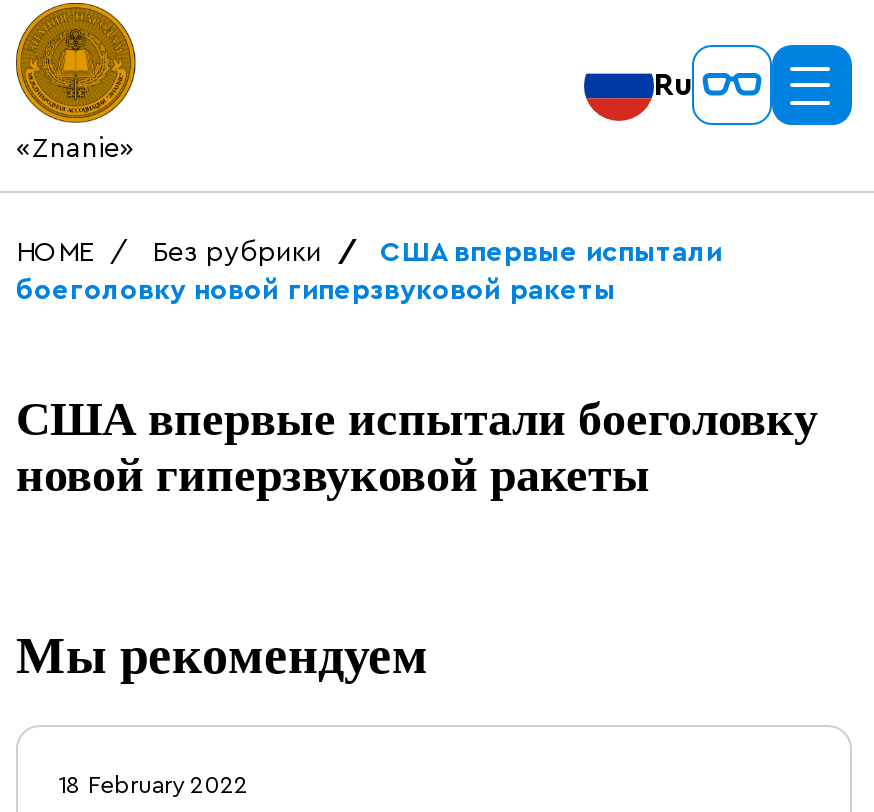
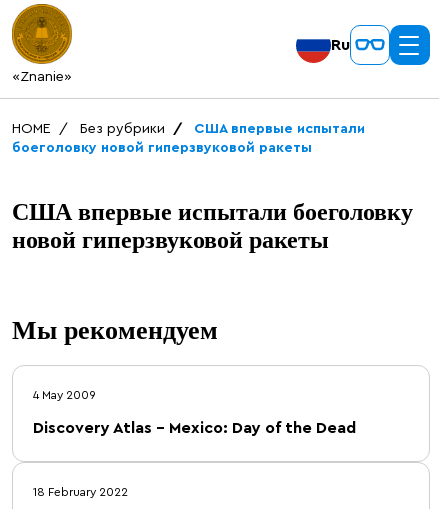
none -> [33,389,356,436] 4 May 2009 | Discovery Atlas – Mexico: Day of the Dead

